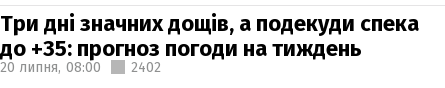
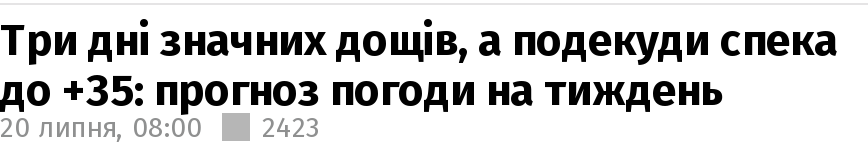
[0,58,161,75] 20 липня, 08:00 2402 -> [0,110,320,144] 20 липня, 08:00 2423

